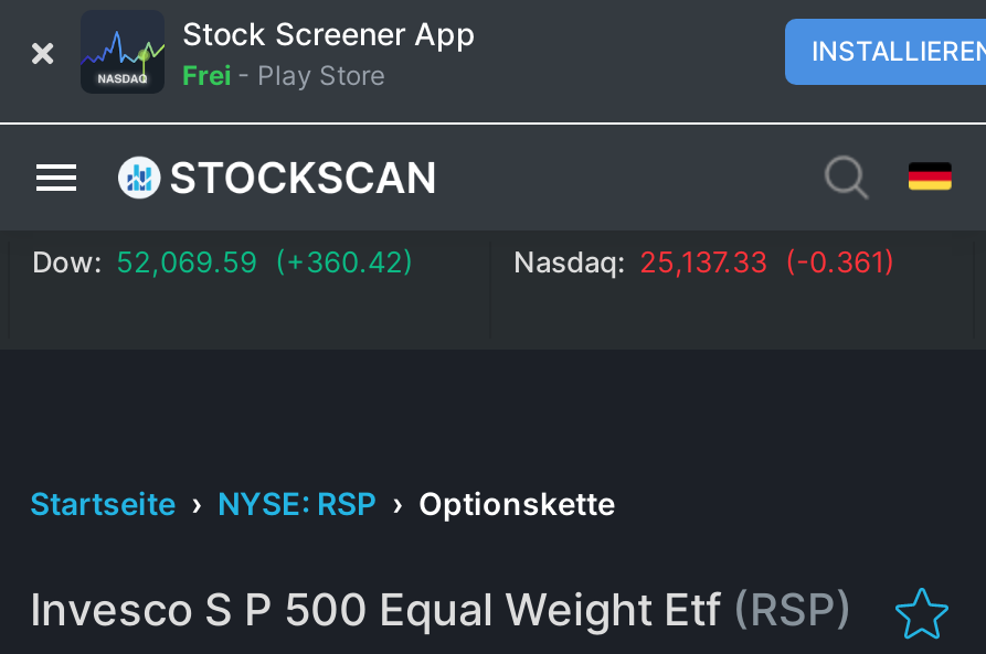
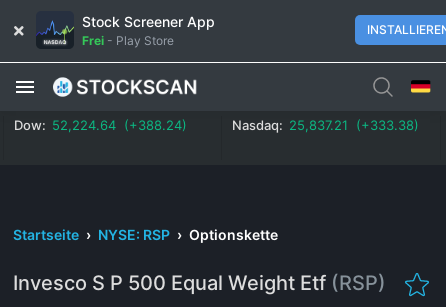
[32,243,414,278] Dow: 52,069.59 (+360.42) -> [14,116,187,132] Dow: 52,224.64 (+388.24)
[513,243,895,278] Nasdaq: 25,137.33 (-0.361) -> [232,116,419,132] Nasdaq: 25,837.21 (+333.38)

